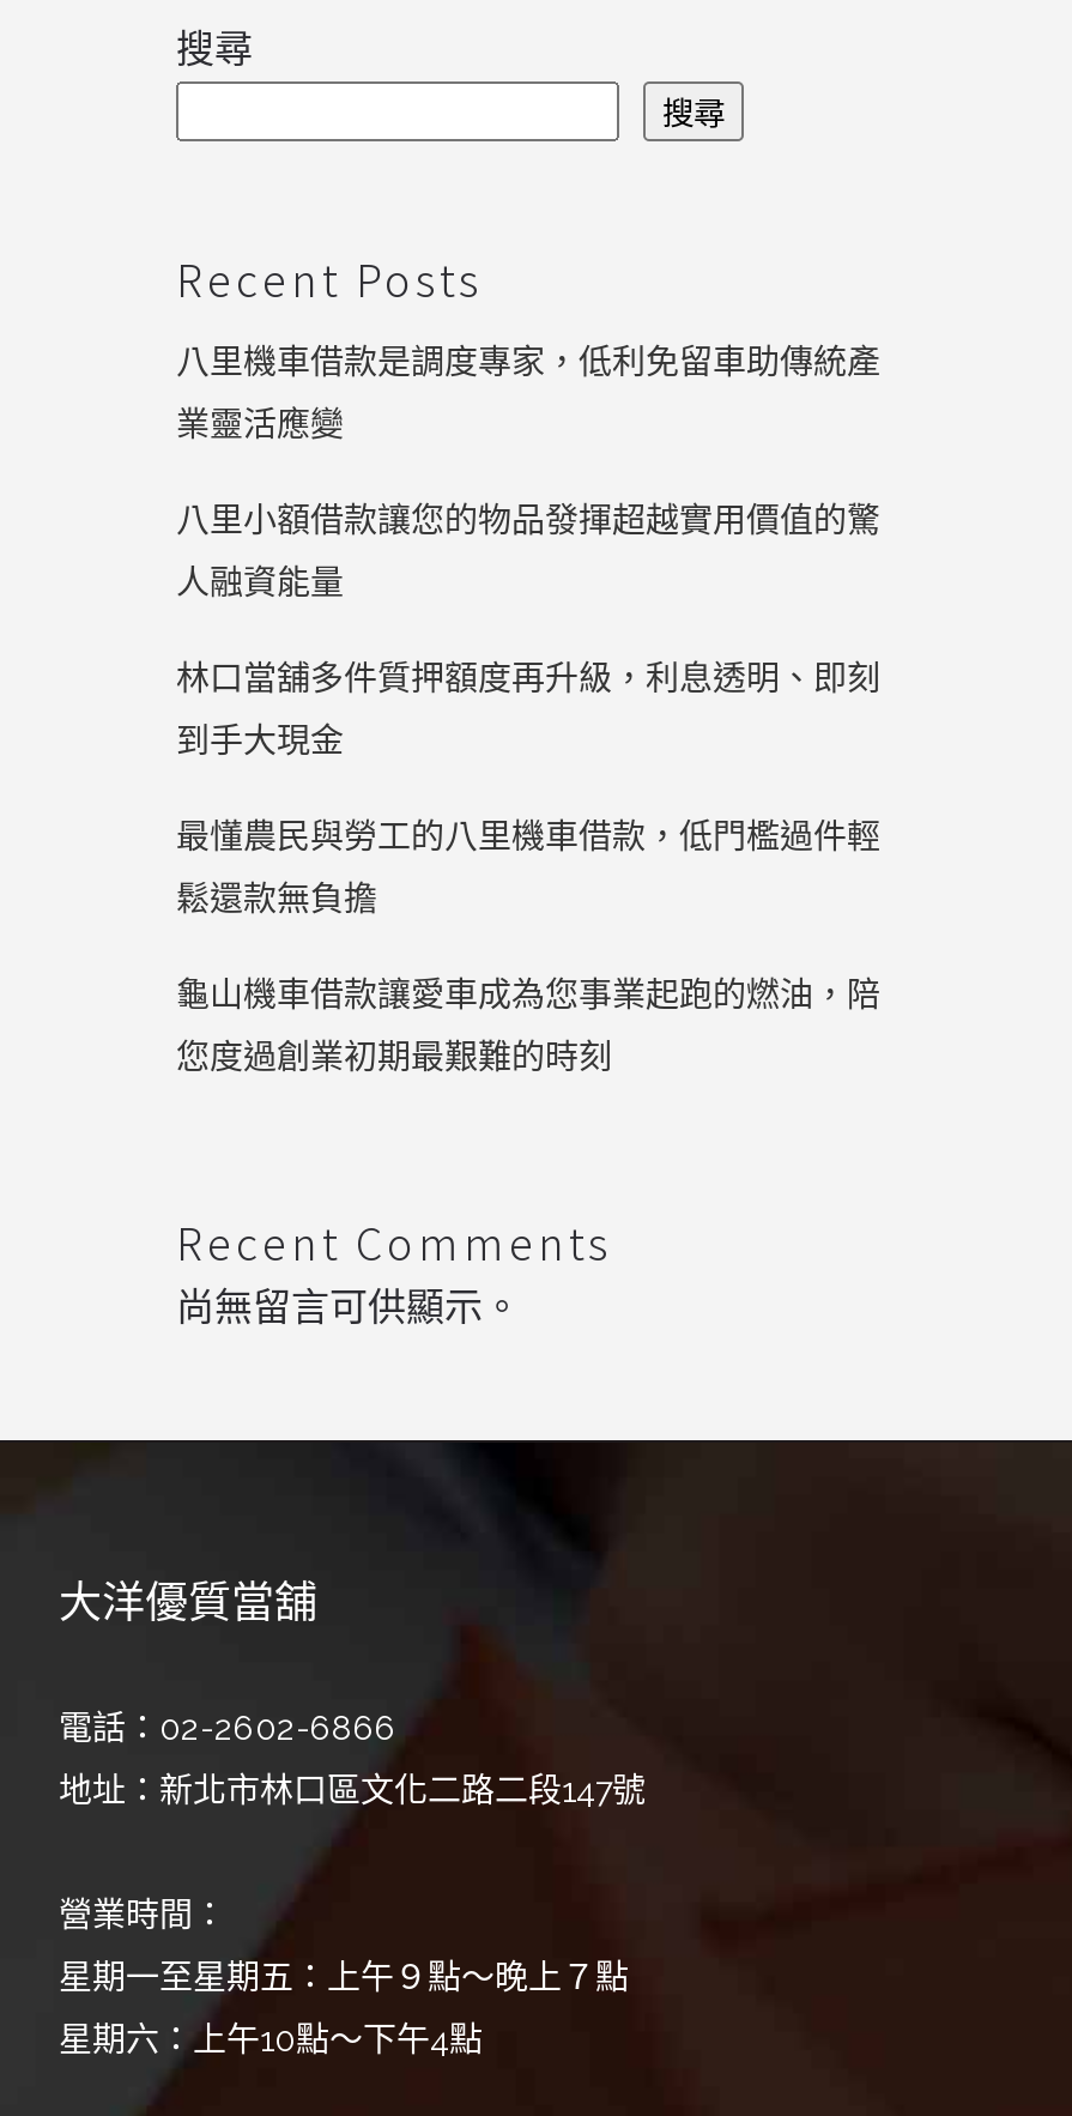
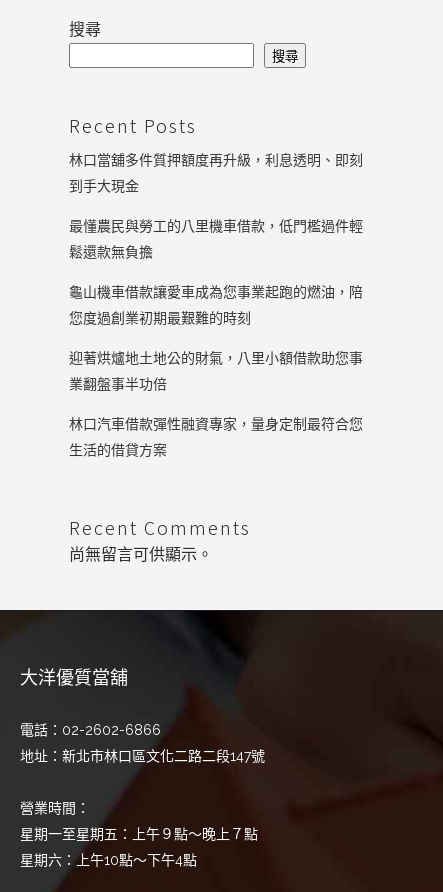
[176,343,880,601] 八里機車借款是調度專家，低利免留車助傳統產 | 業靈活應變 | 八里小額借款讓您的物品發揮超越實用價值的驚 | 人融資能量 -> none
moved [176,659,880,1076] -> [69,152,363,326]: 林口當舖多件質押額度再升級，利息透明、即刻 | 到手大現金 | 最懂農民與勞工的八里機車借款，低門檻過件輕 | 鬆還款無負擔 | 龜山機車借款讓愛車成為您事業起跑的燃油，陪 | 您度過創業初期最艱難的時刻
none -> [69,350,363,458] 迎著烘爐地土地公的財氣，八里小額借款助您事 | 業翻盤事半功倍 | 林口汽車借款彈性融資專家，量身定制最符合您 | 生活的借貸方案

